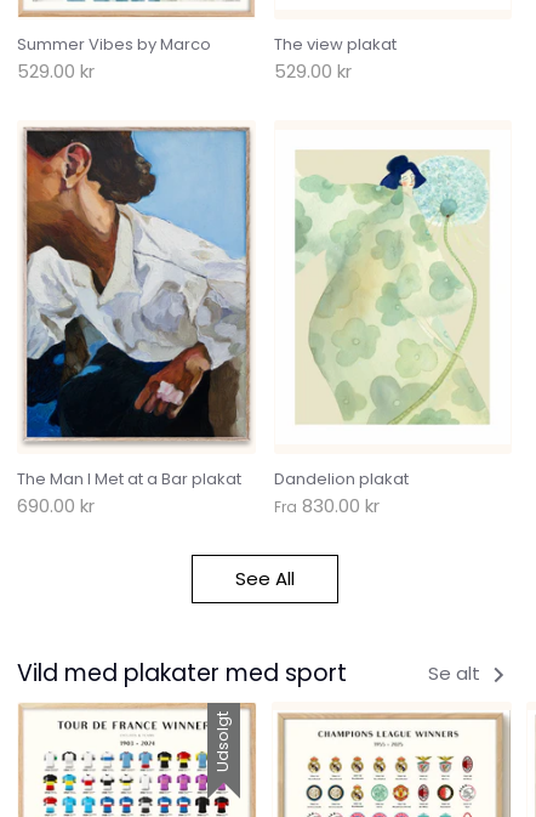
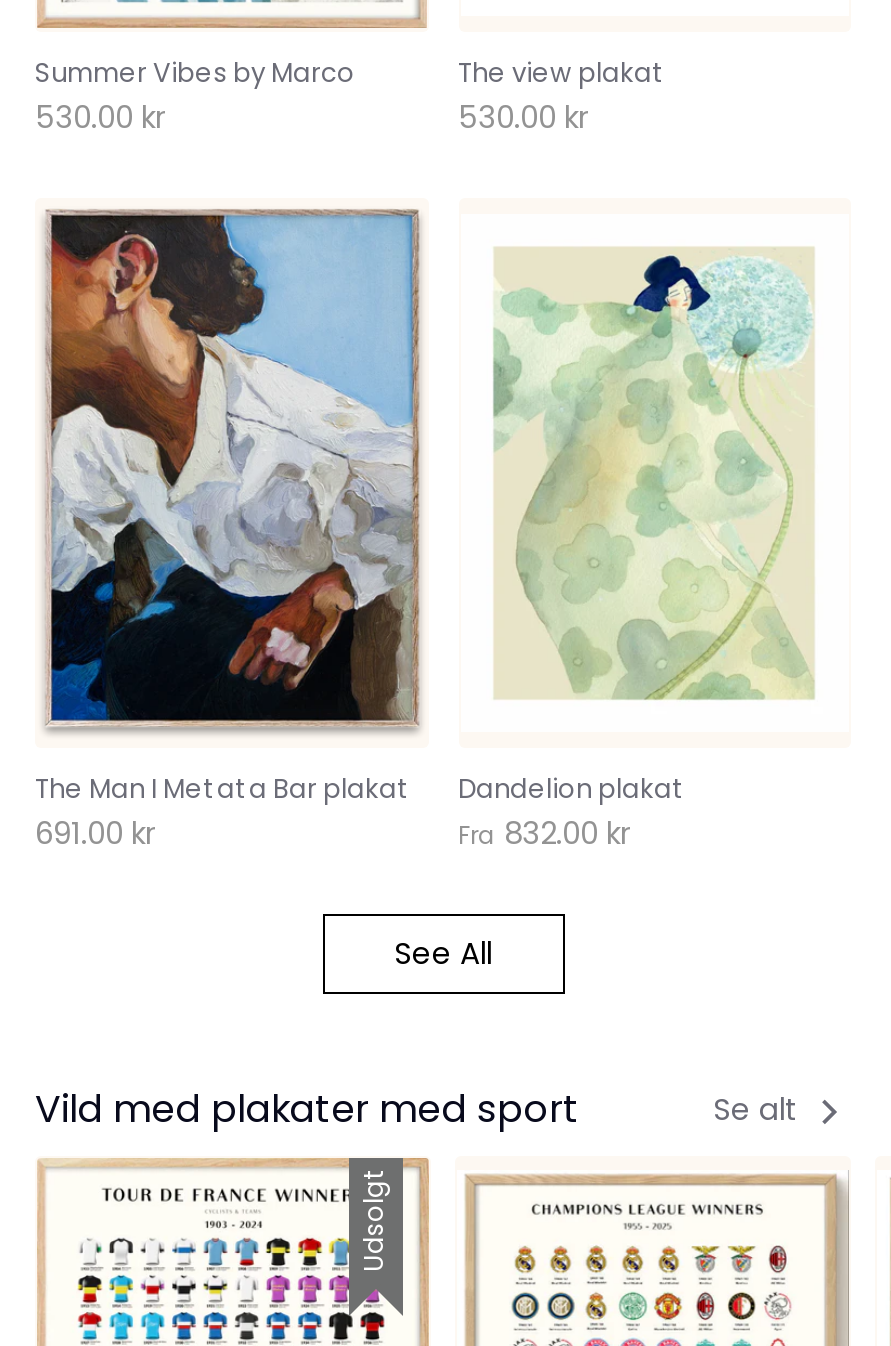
[17,58,95,83] 529.00 kr -> [35,95,165,137] 530.00 kr
[273,58,351,83] 529.00 kr -> [458,95,588,137] 530.00 kr
[17,492,95,518] 690.00 kr -> [35,811,155,853] 691.00 kr
[273,492,379,518] Fra 830.00 kr -> [458,811,630,853] Fra 832.00 kr

